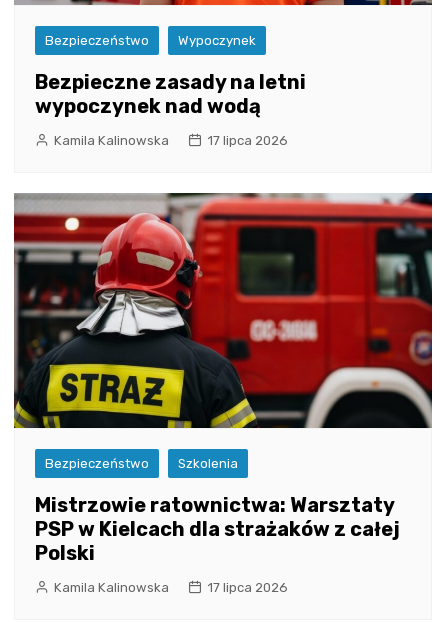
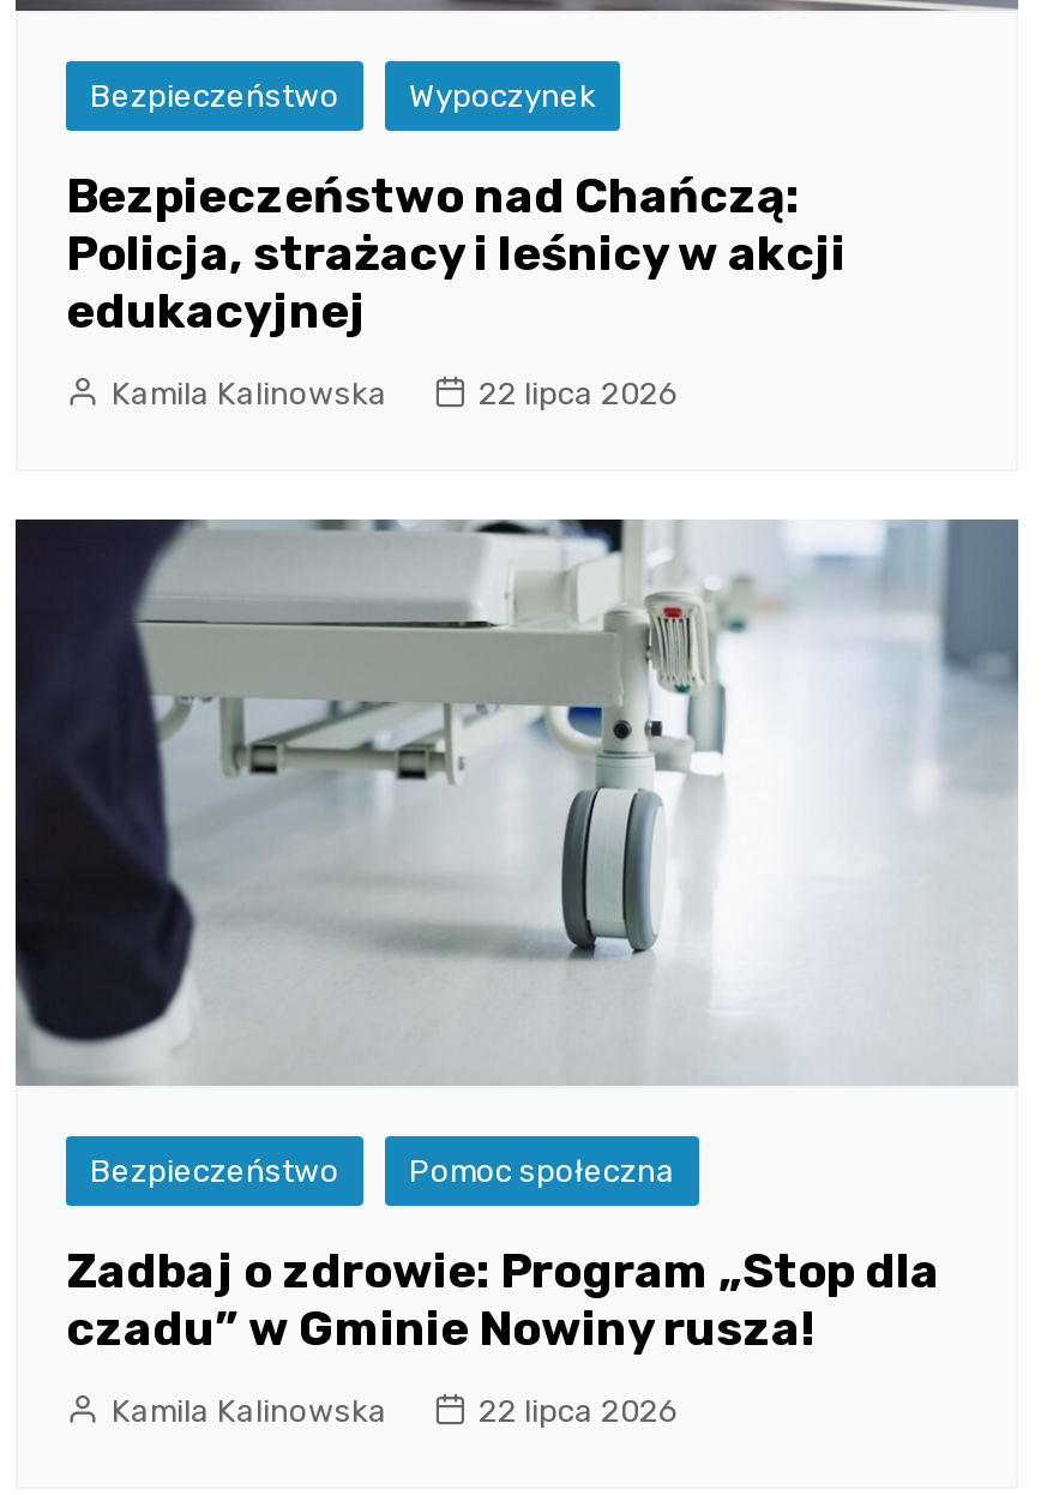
[35,70,306,118] Bezpieczne zasady na letni | wypoczynek nad wodą -> [66,168,846,341] Bezpieczeństwo nad Chańczą: | Policja, strażacy i leśnicy w akcji | edukacyjnej
moved [45,133,169,471] -> [90,377,387,1188]: Kamila Kalinowska | Bezpieczeństwo
[207,133,288,148] 17 lipca 2026 -> [479,377,680,413] 22 lipca 2026
[13,192,433,471] [image] | Szkolenia -> [13,518,1021,1188] [image] | Pomoc społeczna
[35,493,400,565] Mistrzowie ratownictwa: Warsztaty | PSP w Kielcach dla strażaków z całej | Polski -> [66,1241,939,1356] Zadbaj o zdrowie: Program „Stop dla | czadu” w Gminie Nowiny rusza!
[207,580,288,595] 17 lipca 2026 -> [479,1392,680,1428] 22 lipca 2026

